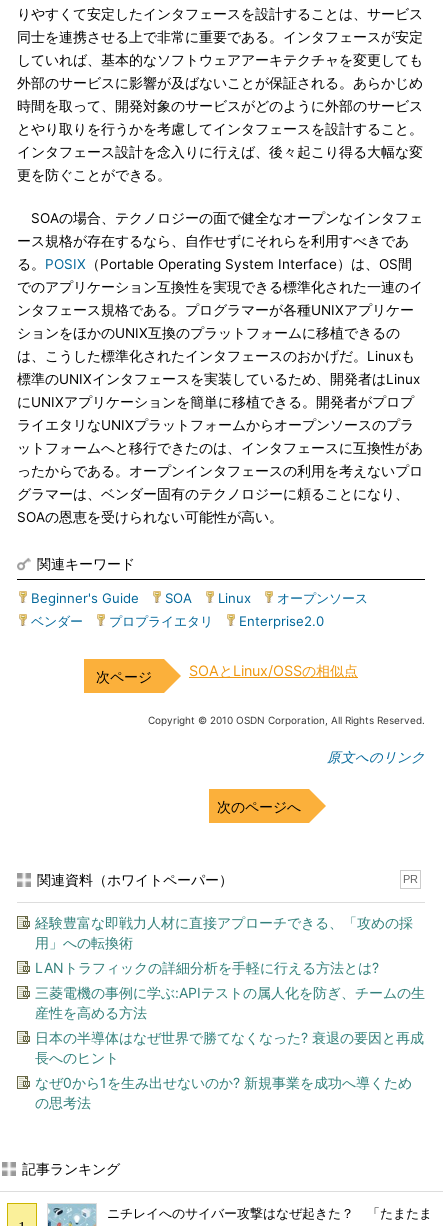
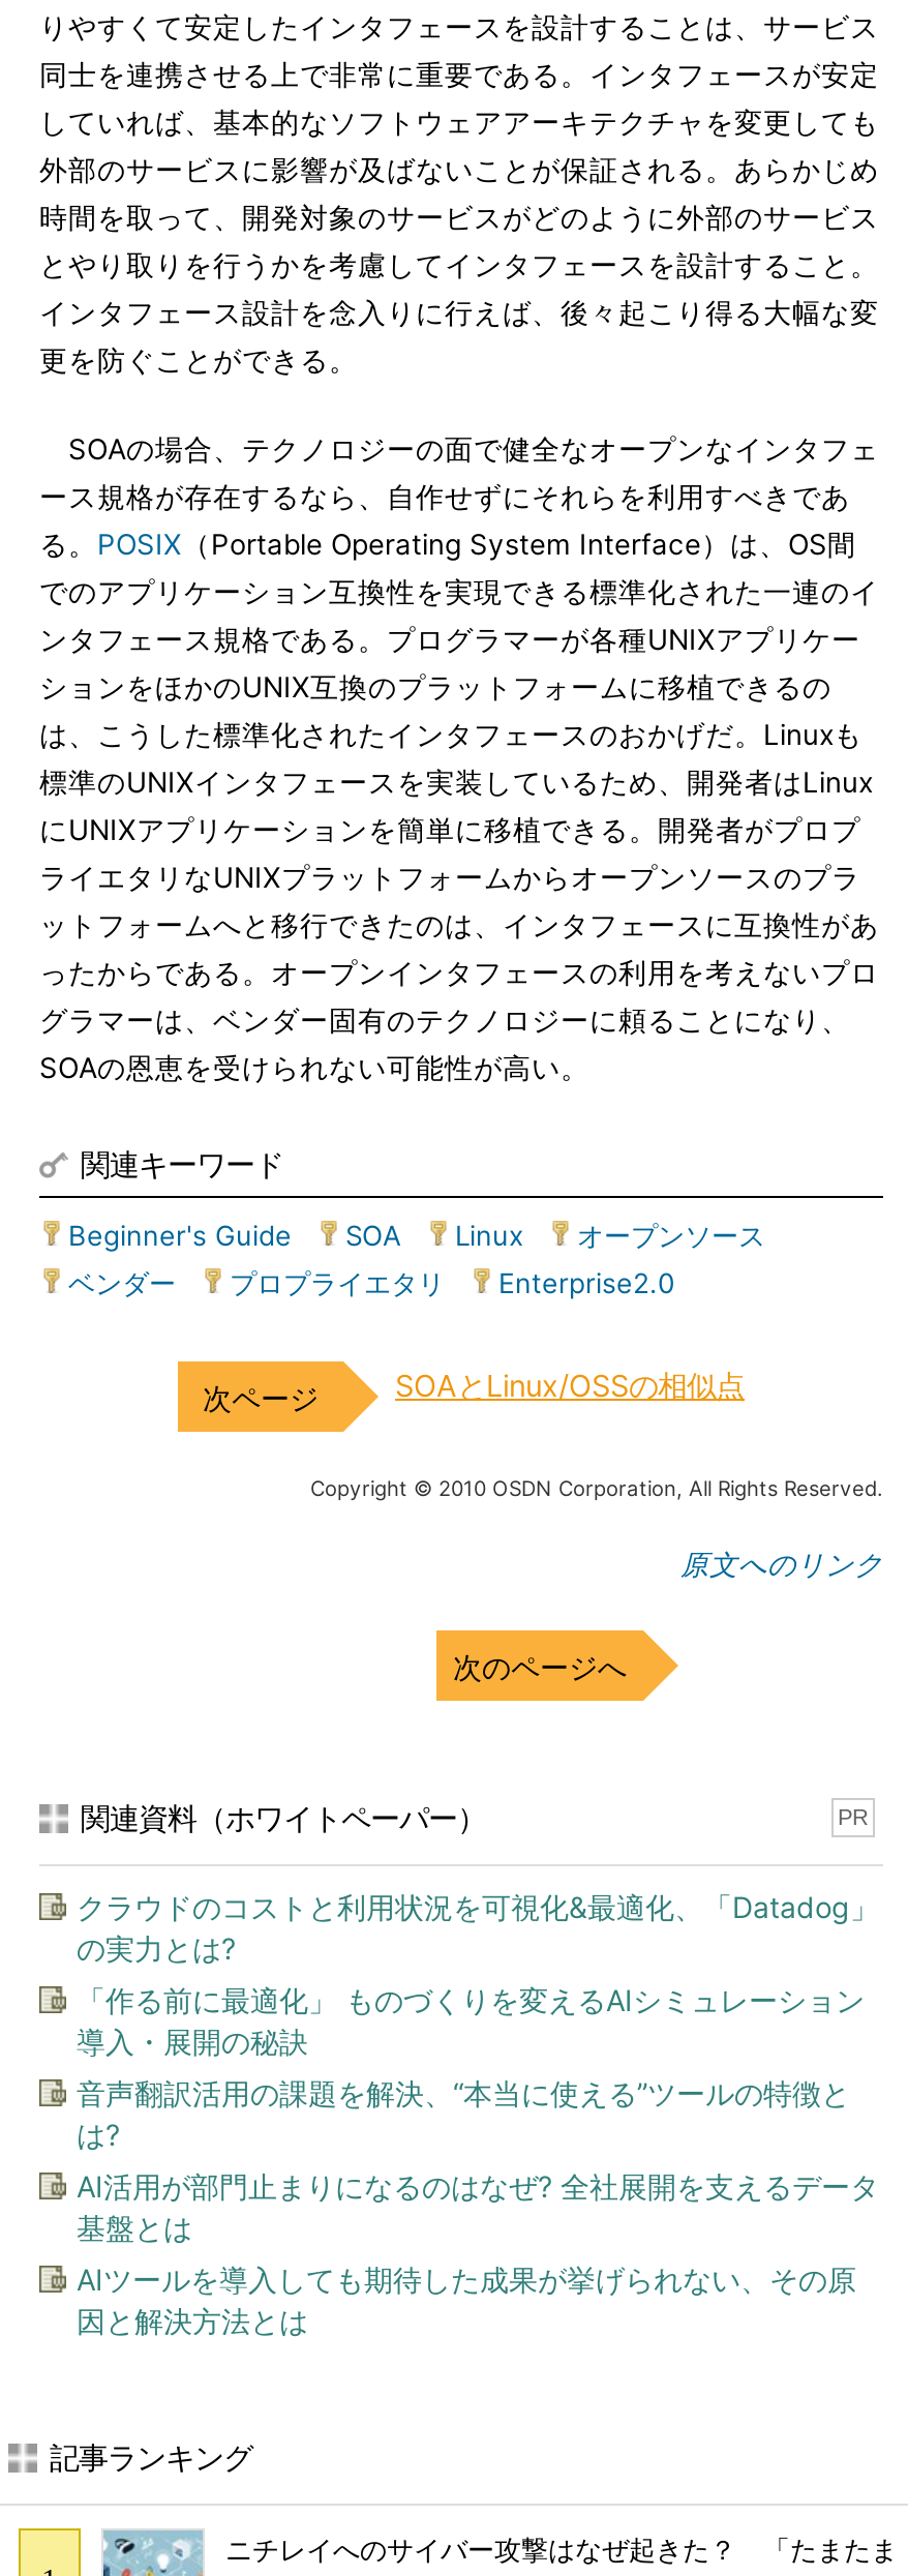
[35,914,413,951] 経験豊富な即戦力人材に直接アプローチできる、「攻めの採 | 用」への転換術 -> [77,1889,879,1966] クラウドのコストと利用状況を可視化&最適化、「Datadog」 | の実力とは?
[35,959,379,976] LANトラフィックの詳細分析を手軽に行える方法とは? -> [77,1982,865,2059] 「作る前に最適化」 ものづくりを変えるAIシミュレーション | 導入・展開の秘訣
[35,984,425,1021] 三菱電機の事例に学ぶ:APIテストの属人化を防ぎ、チームの生 | 産性を高める方法 -> [77,2075,850,2152] 音声翻訳活用の課題を解決、“本当に使える”ツールの特徴と | は?
[35,1029,424,1066] 日本の半導体はなぜ世界で勝てなくなった? 衰退の要因と再成 | 長へのヒント -> [77,2168,879,2245] AI活用が部門止まりになるのはなぜ? 全社展開を支えるデータ | 基盤とは
[35,1074,412,1111] なぜ0から1を生み出せないのか? 新規事業を成功へ導くため | の思考法 -> [77,2262,856,2338] AIツールを導入しても期待した成果が挙げられない、その原 | 因と解決方法とは

